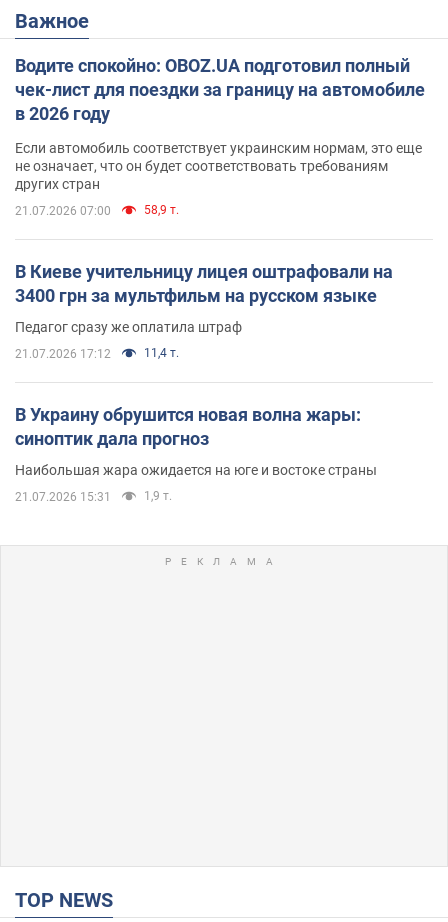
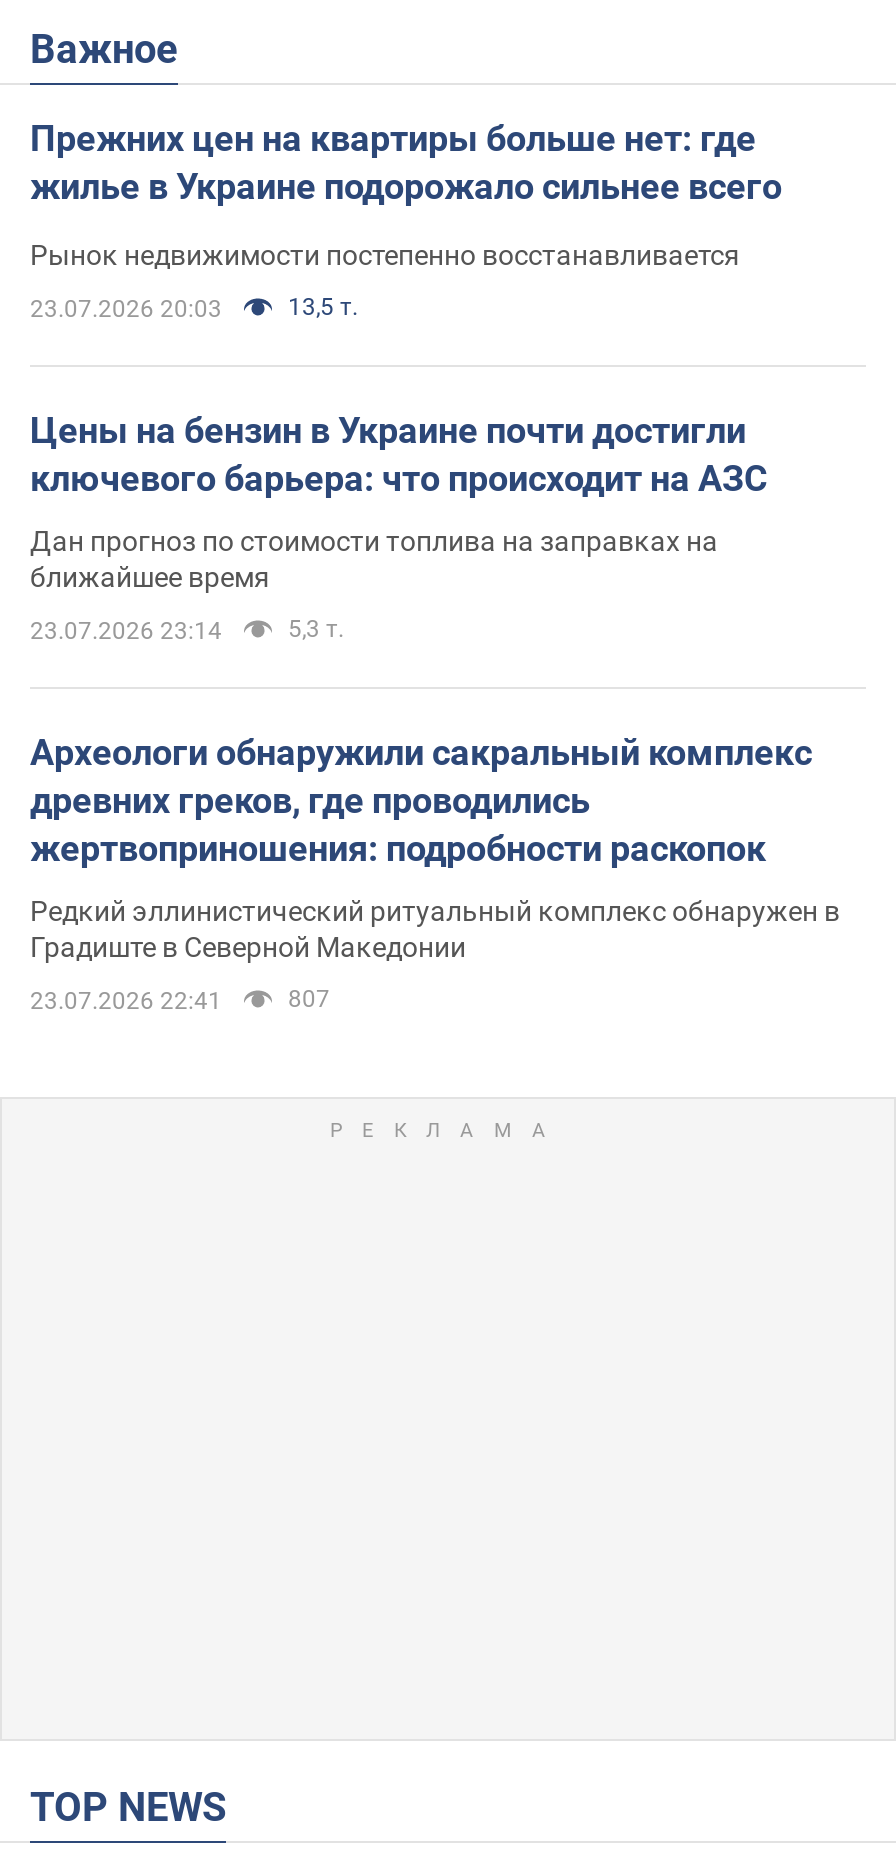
[15,55,425,124] Водите спокойно: OBOZ.UA подготовил полный | чек-лист для поездки за границу на автомобиле | в 2026 году -> [30,116,782,206] Прежних цен на квартиры больше нет: где | жилье в Украине подорожало сильнее всего
[15,140,422,192] Если автомобиль соответствует украинским нормам, это еще | не означает, что он будет соответствовать требованиям | других стран -> [30,238,740,270] Рынок недвижимости постепенно восстанавливается
[15,203,179,218] 21.07.2026 07:00 | 58,9 т. -> [30,292,358,322] 23.07.2026 20:03 | 13,5 т.
[15,261,393,306] В Киеве учительницу лицея оштрафовали на | 3400 грн за мультфильм на русском языке -> [30,408,768,498] Цены на бензин в Украине почти достигли | ключевого барьера: что происходит на АЗС
[15,319,242,335] Педагог сразу же оплатила штраф -> [30,524,718,592] Дан прогноз по стоимости топлива на заправках на | ближайшее время
[15,346,179,361] 21.07.2026 17:12 | 11,4 т. -> [30,614,344,644] 23.07.2026 23:14 | 5,3 т.
[15,404,361,449] В Украину обрушится новая волна жары: | синоптик дала прогноз -> [30,730,812,868] Археологи обнаружили сакральный комплекс | древних греков, где проводились | жертвоприношения: подробности раскопок
[15,462,377,478] Наибольшая жара ожидается на юге и востоке страны -> [30,894,840,962] Редкий эллинистический ритуальный комплекс обнаружен в | Градиште в Северной Македонии
[15,489,172,504] 21.07.2026 15:31 | 1,9 т. -> [30,984,330,1014] 23.07.2026 22:41 | 807

